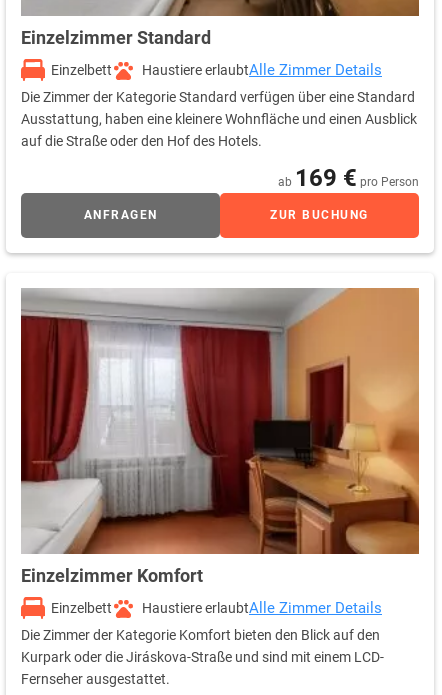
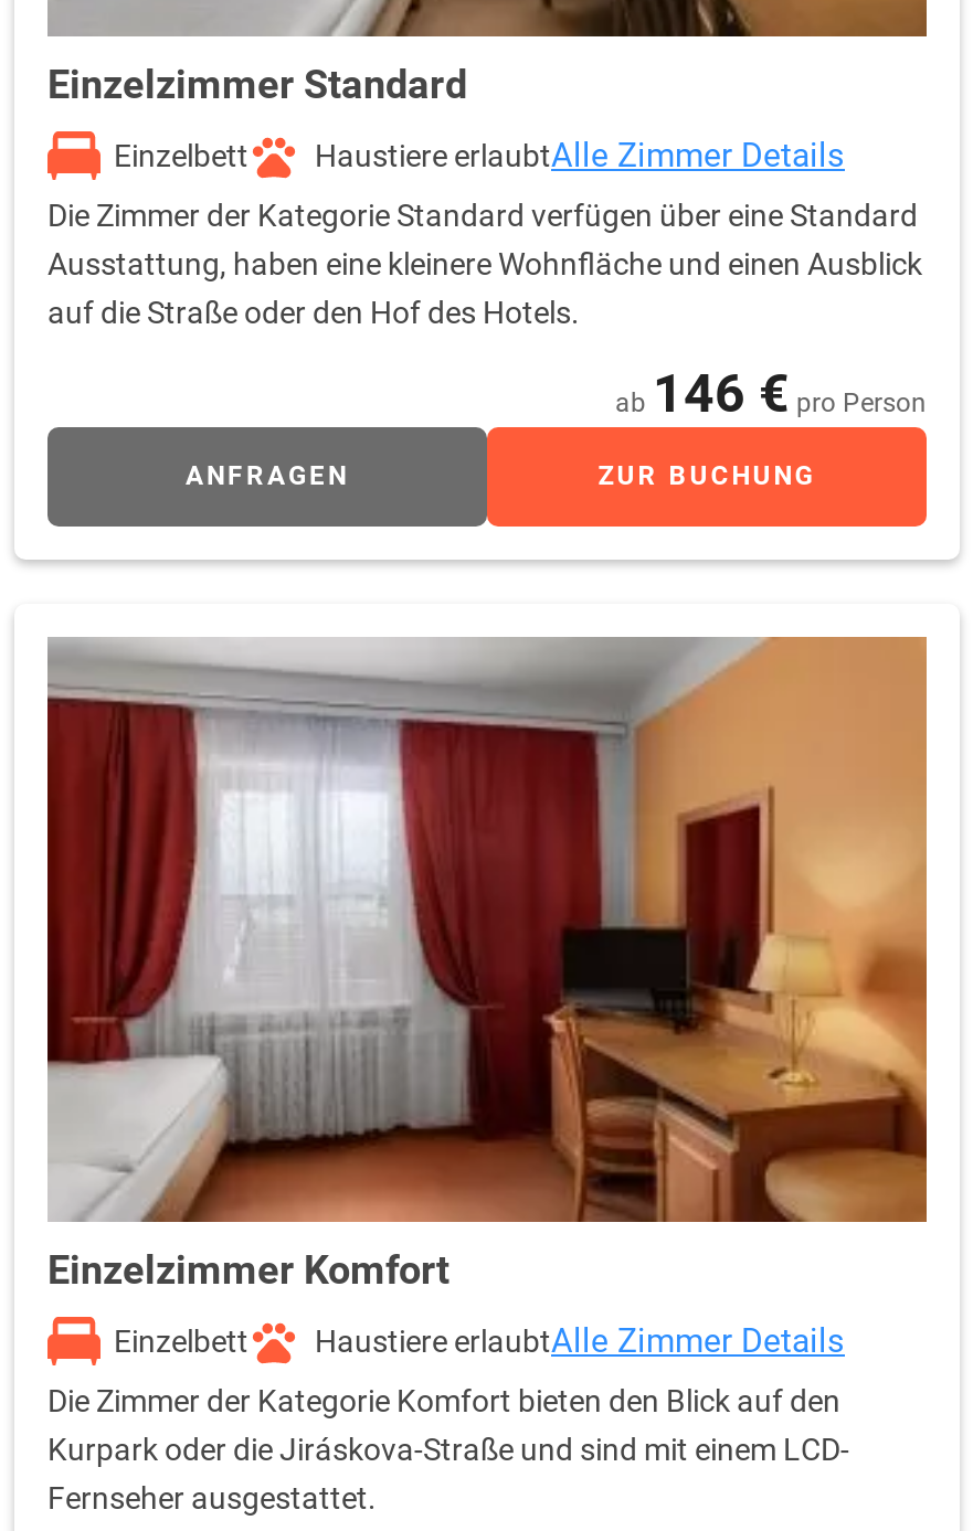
[278,164,419,192] ab 169 € pro Person -> [615,363,927,425] ab 146 € pro Person

